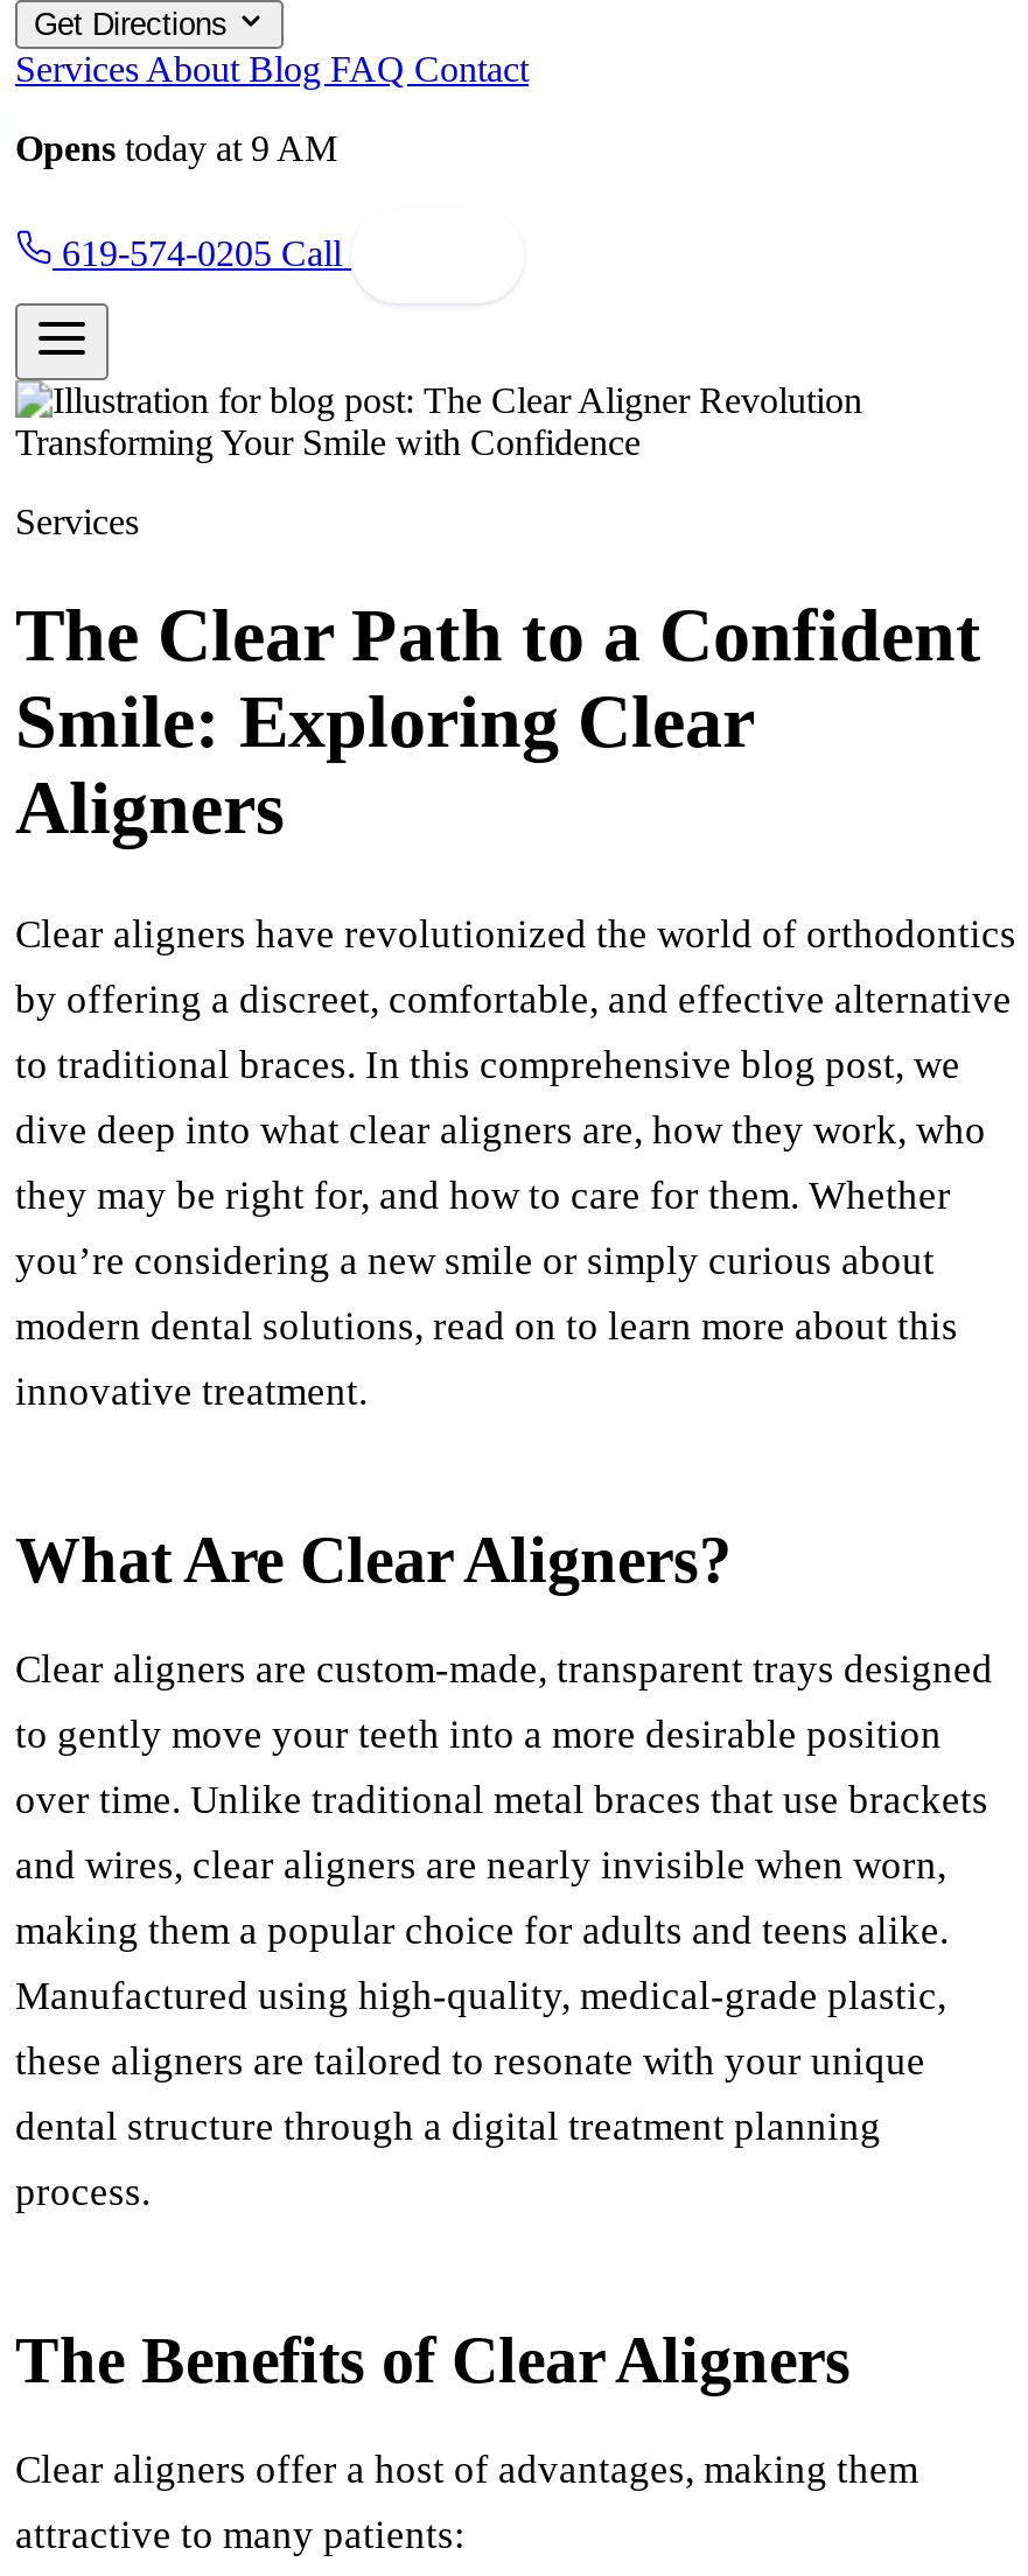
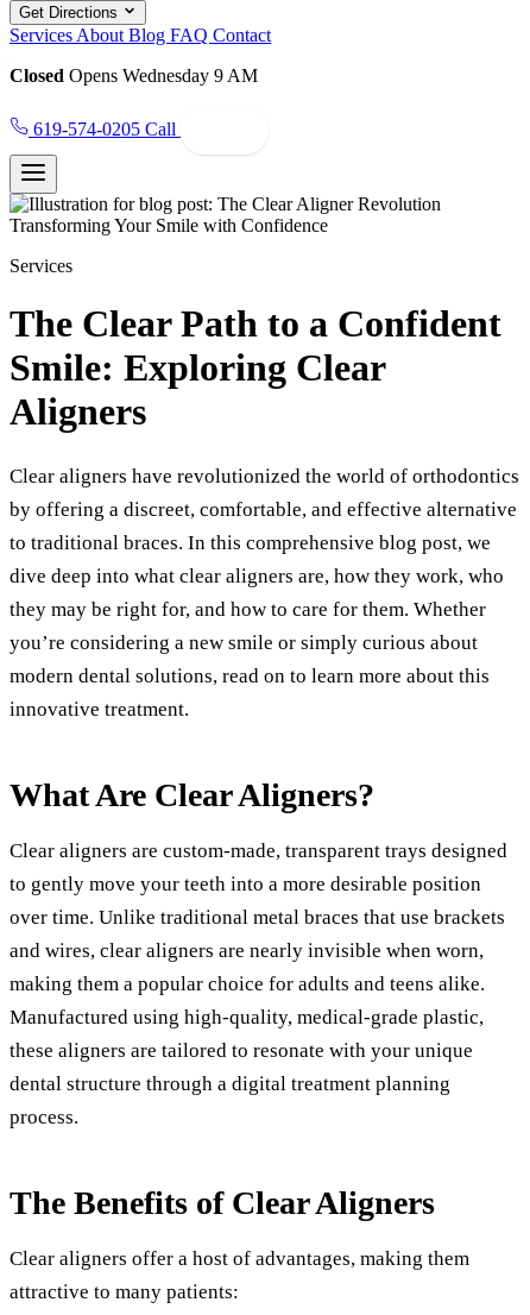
[15,128,337,168] Opens today at 9 AM -> [10,65,258,86] Closed Opens Wednesday 9 AM

